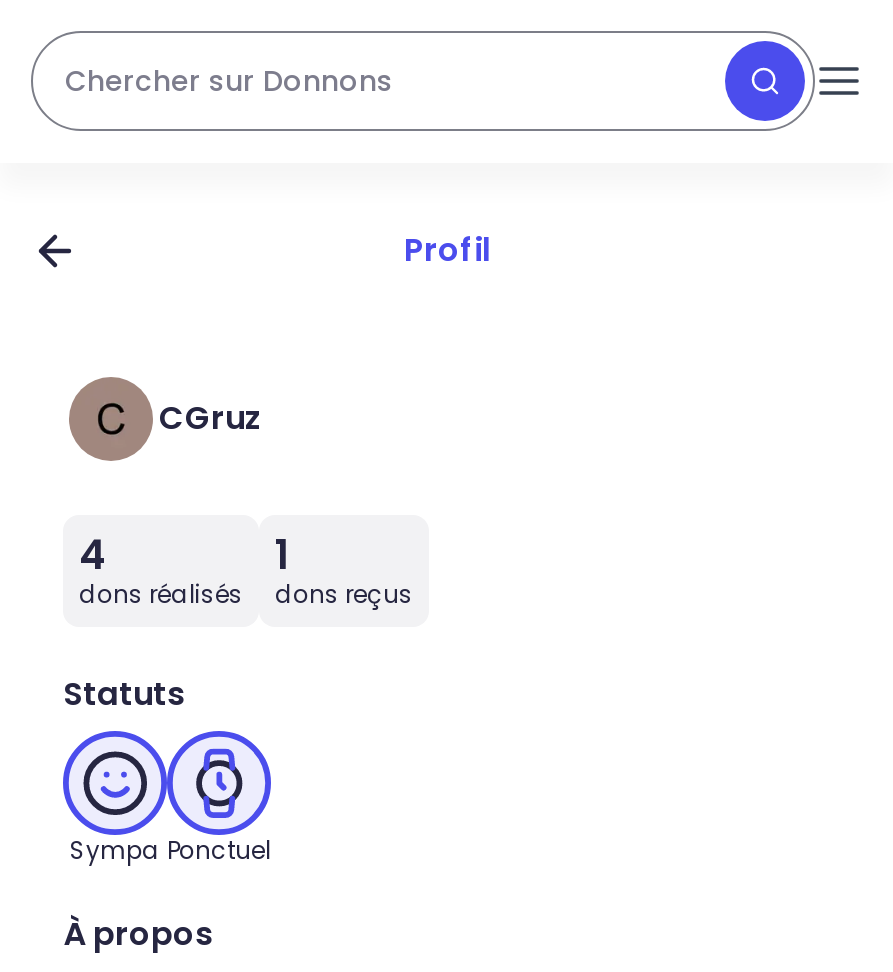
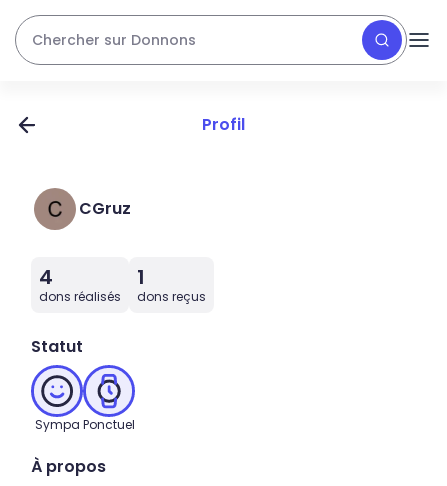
[63,671,185,717] Statuts -> [31,335,83,358] Statut

